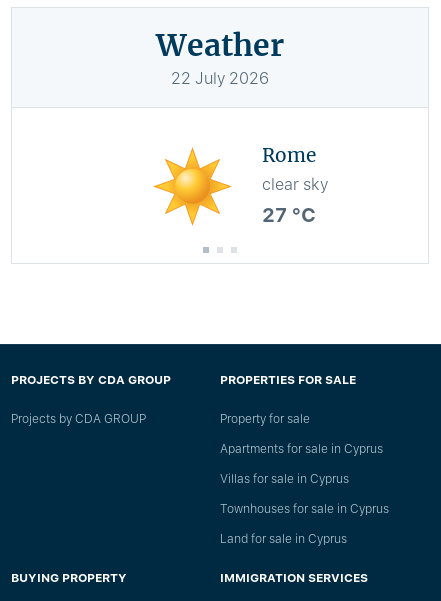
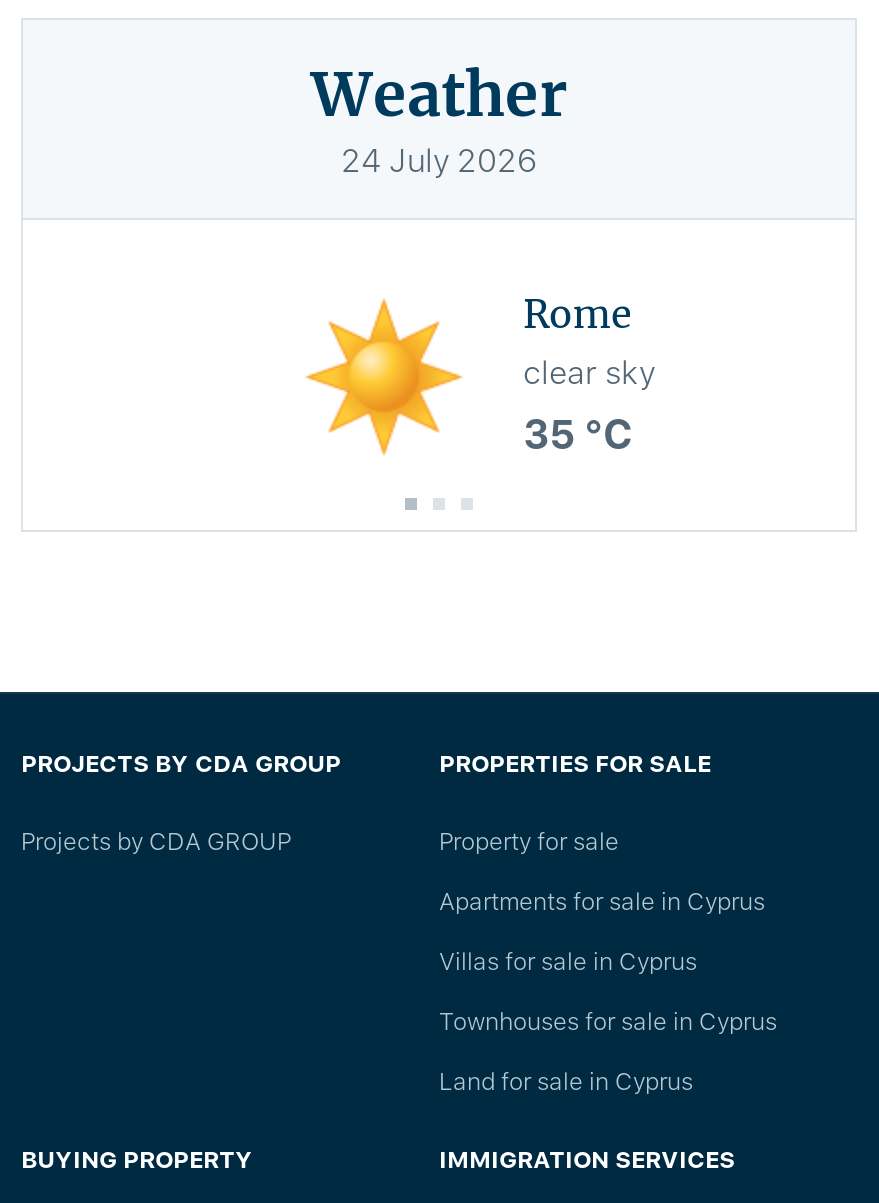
[171,69,269,88] 22 July 2026 -> [341,142,537,180] 24 July 2026
[262,203,316,227] 27 °C -> [523,410,633,458] 35 °C

